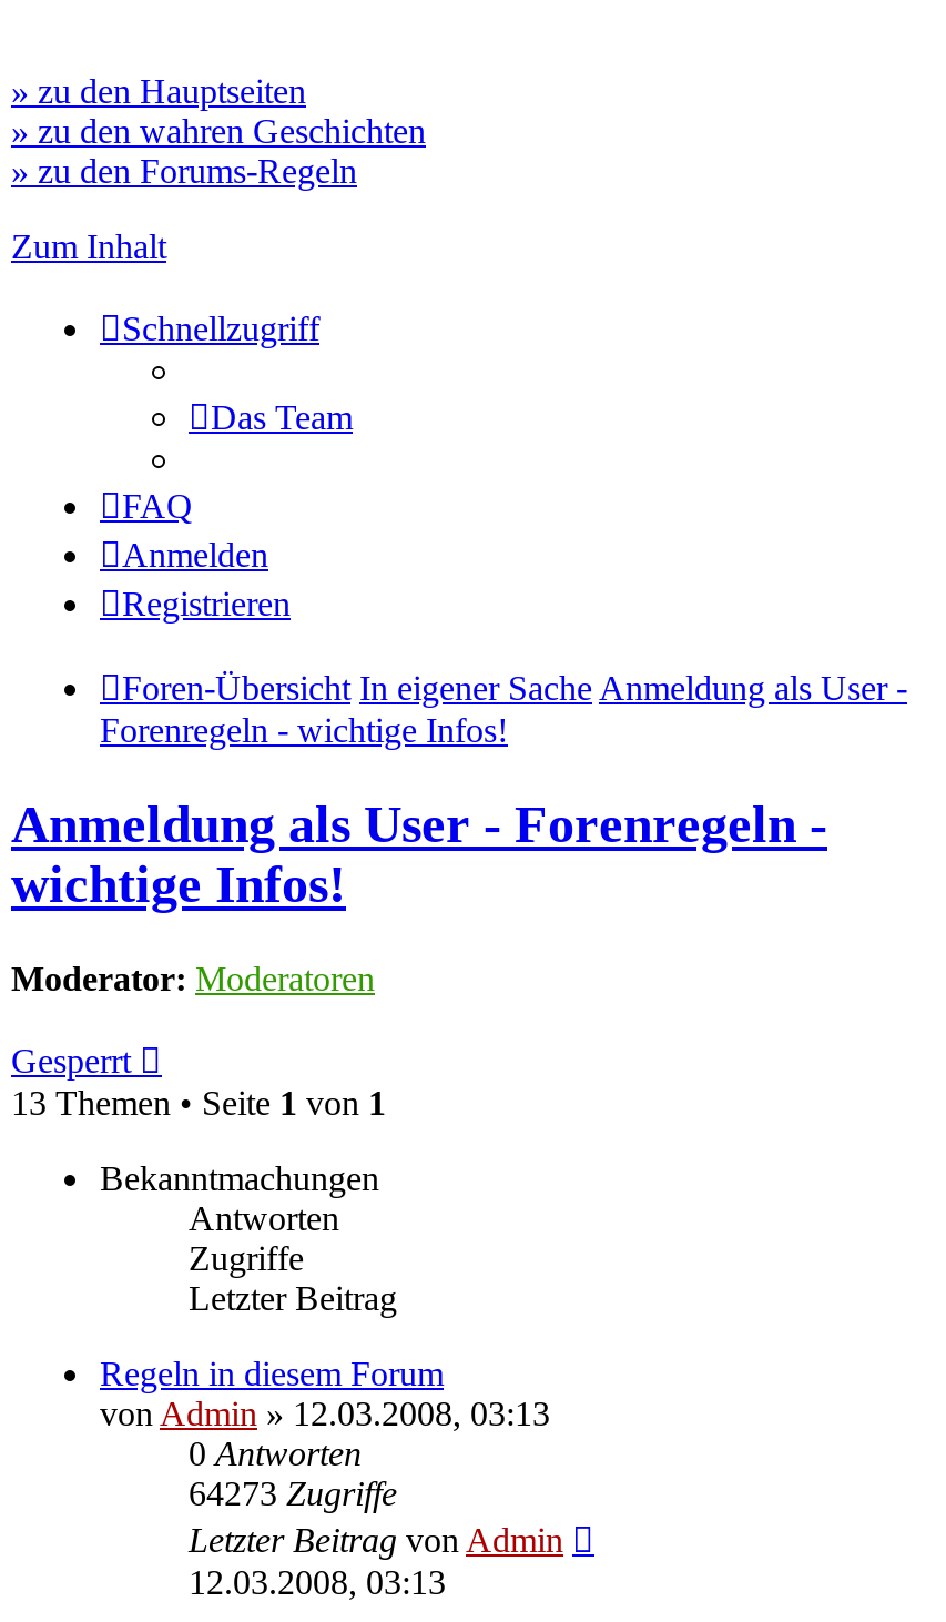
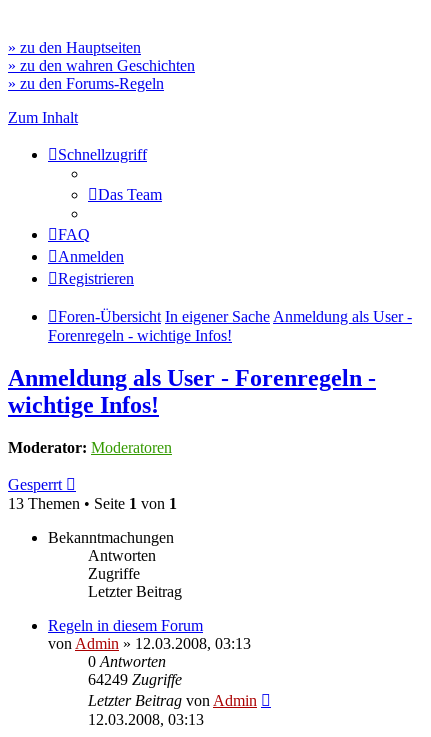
[189,1474,397,1512] 64273 Zugriffe -> [88,671,182,688] 64249 Zugriffe

